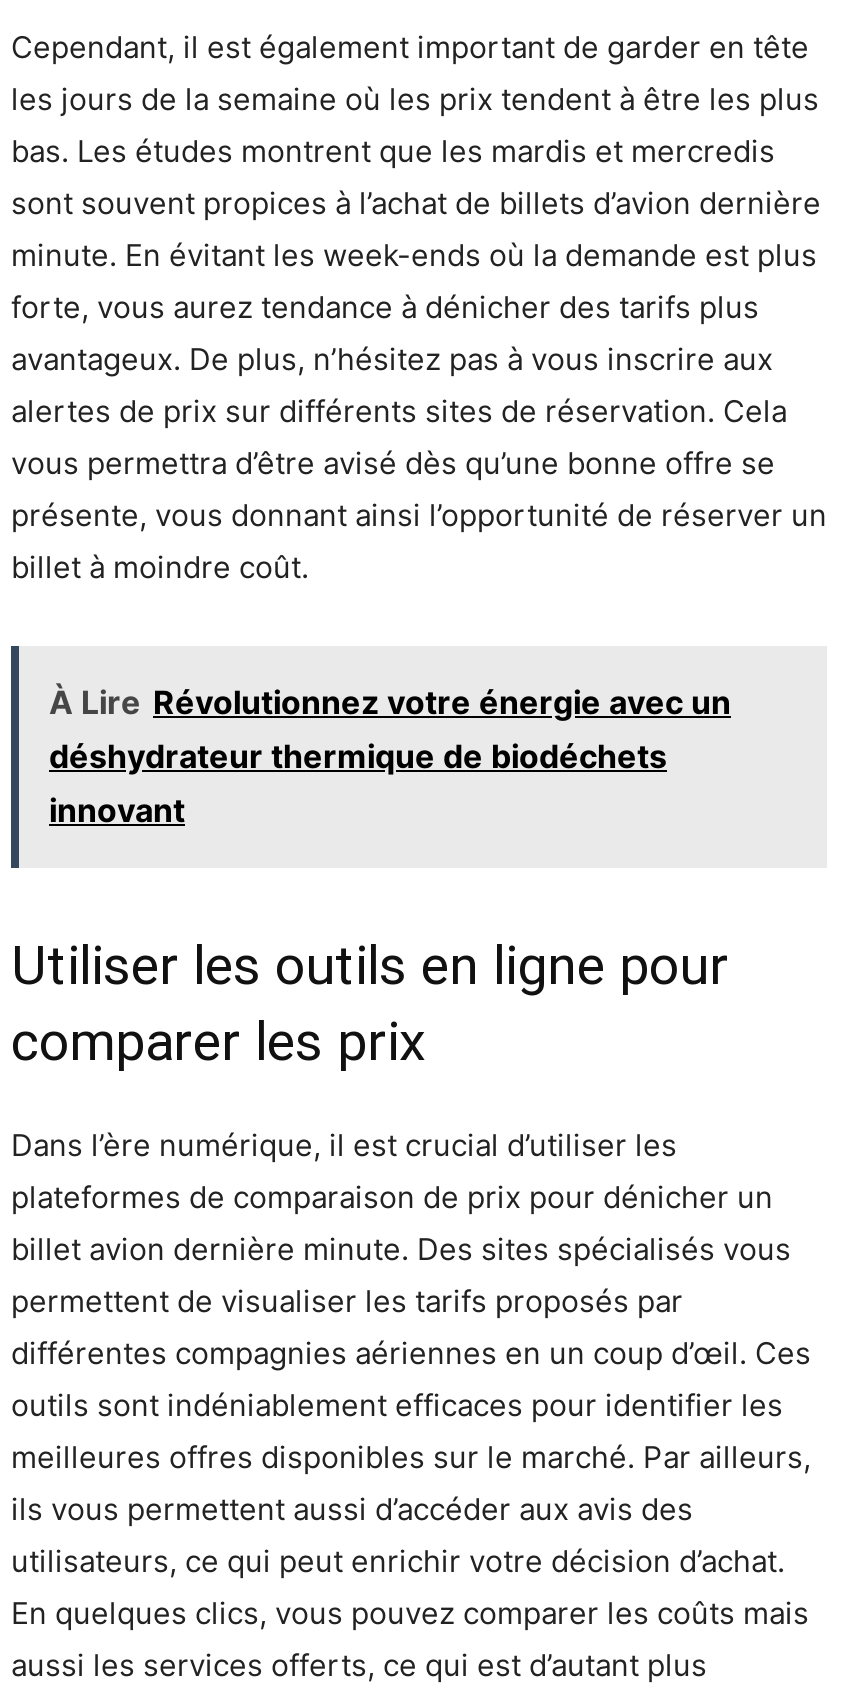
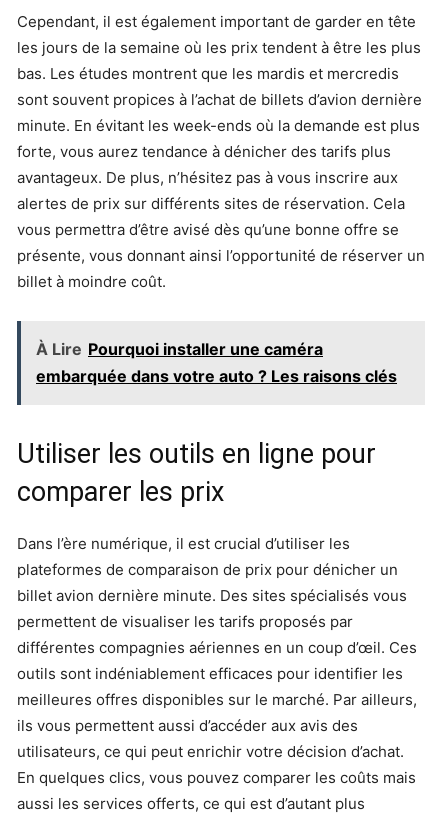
[49,682,731,830] À Lire Révolutionnez votre énergie avec un | déshydrateur thermique de biodéchets | innovant -> [36,339,397,386] À Lire Pourquoi installer une caméra | embarquée dans votre auto ? Les raisons clés

